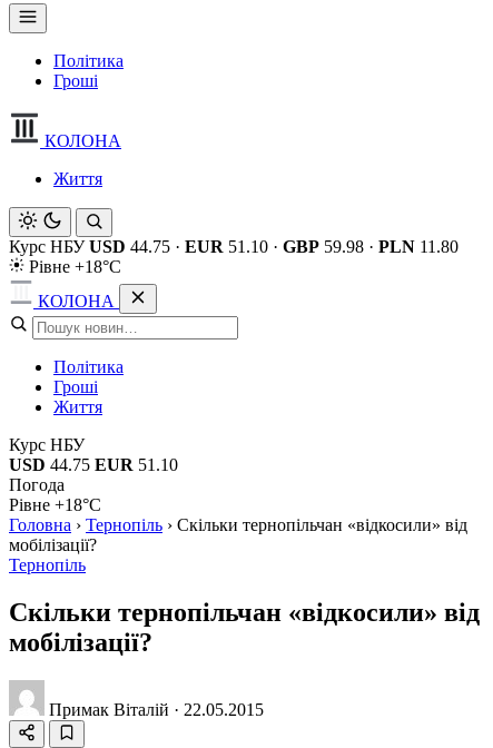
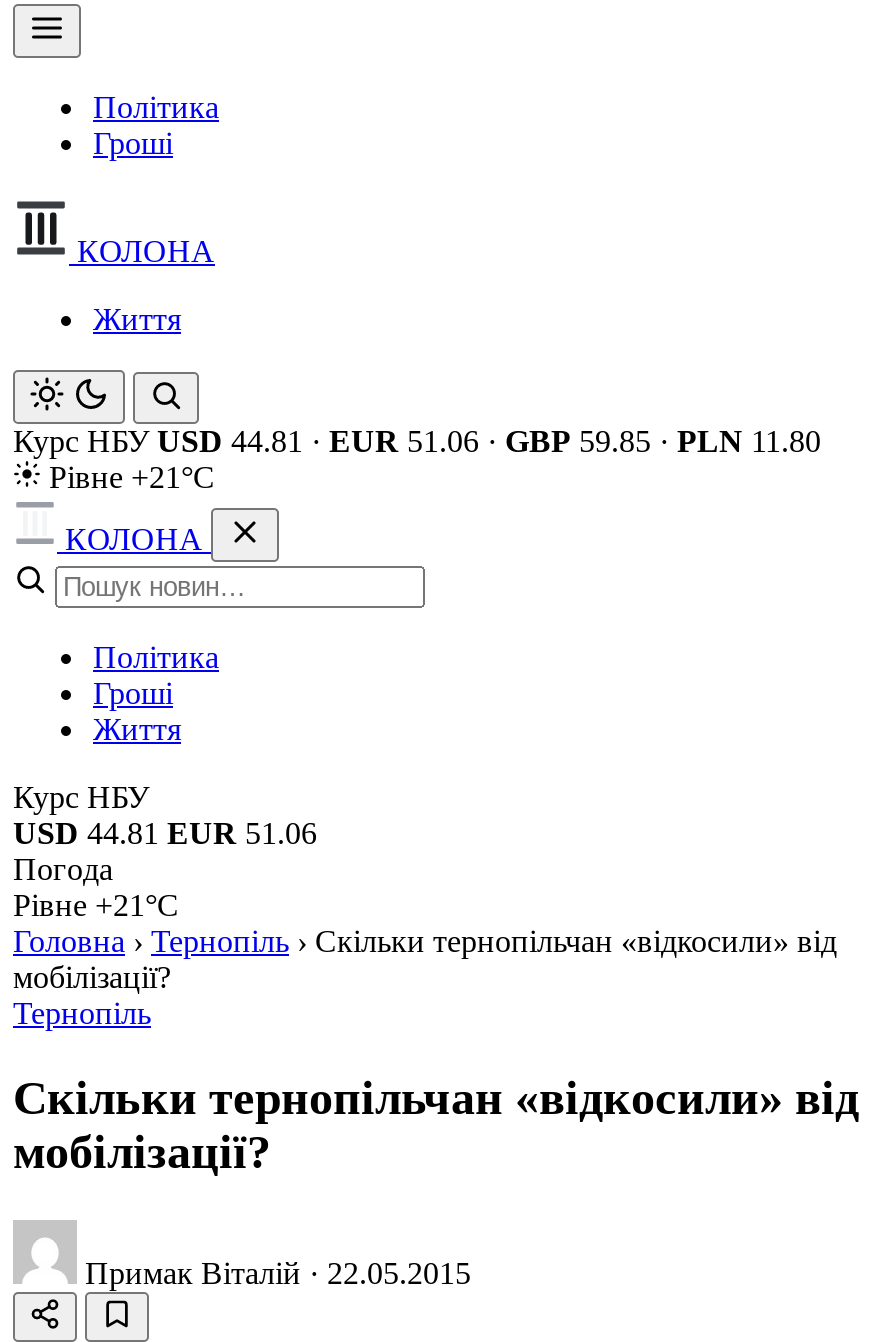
[9,237,459,256] Курс НБУ USD 44.75 · EUR 51.10 · GBP 59.98 · PLN 11.80 -> [13,424,821,458] Курс НБУ USD 44.81 · EUR 51.06 · GBP 59.85 · PLN 11.80
[24,257,121,276] Рівне +18°C -> [41,460,215,494] Рівне +21°C
[9,455,178,474] USD 44.75 EUR 51.10 -> [13,816,317,850] USD 44.81 EUR 51.06
[9,495,101,514] Рівне +18°C -> [13,888,179,922] Рівне +21°C

